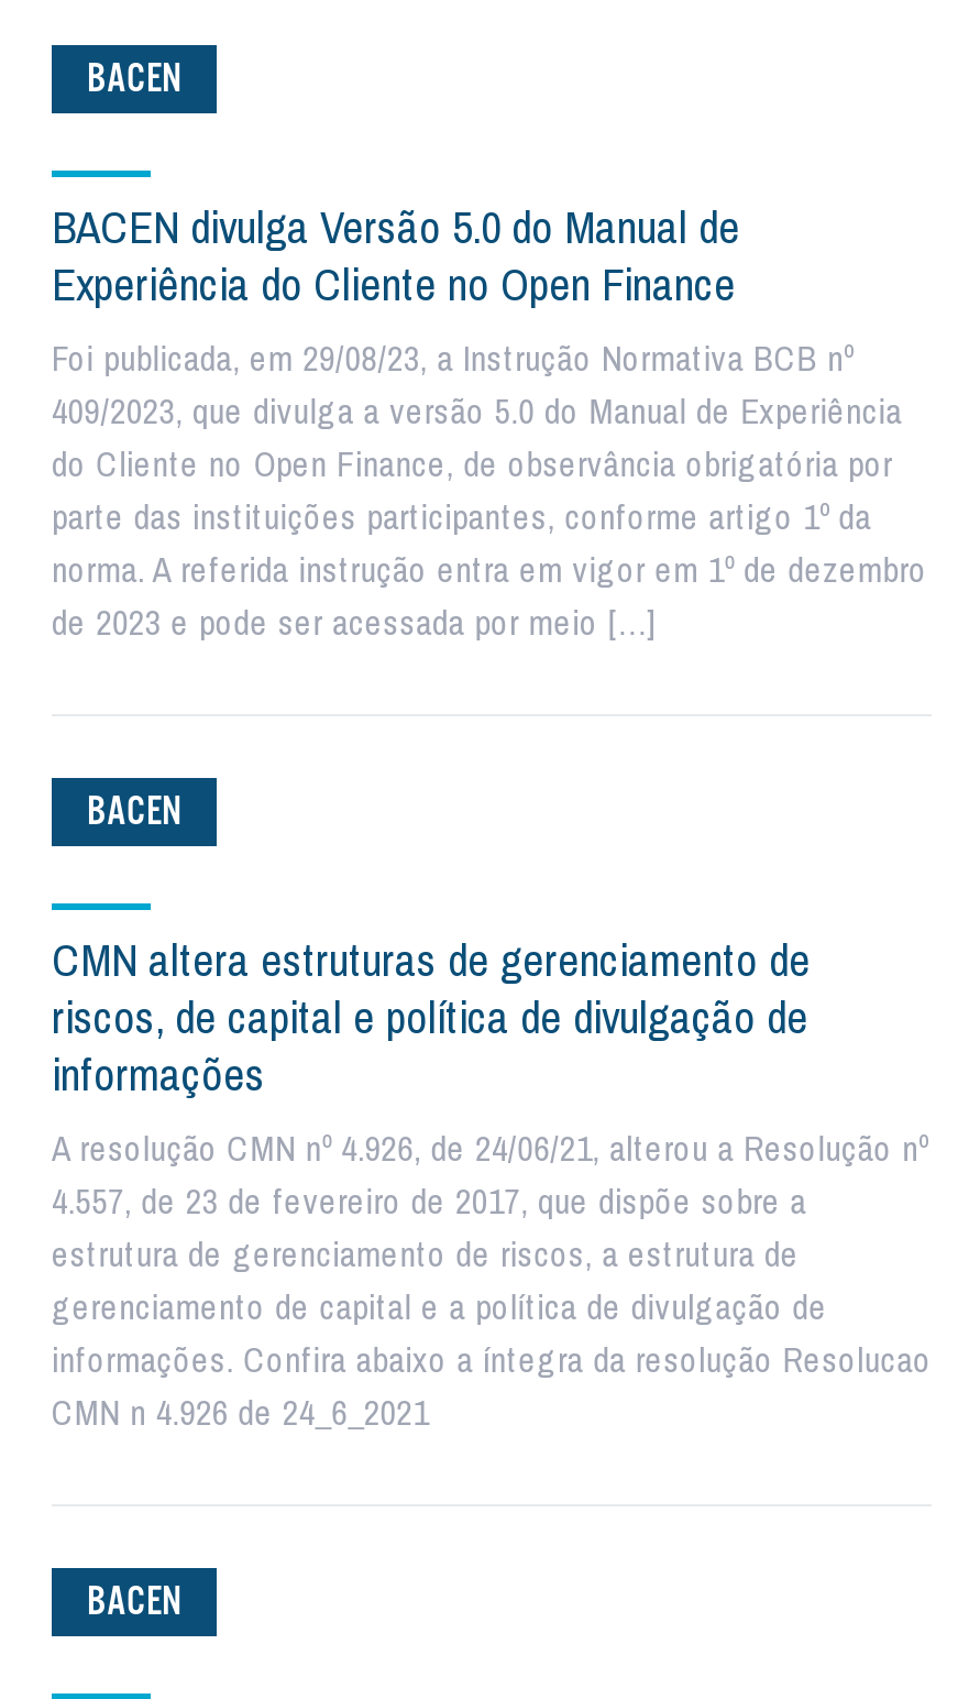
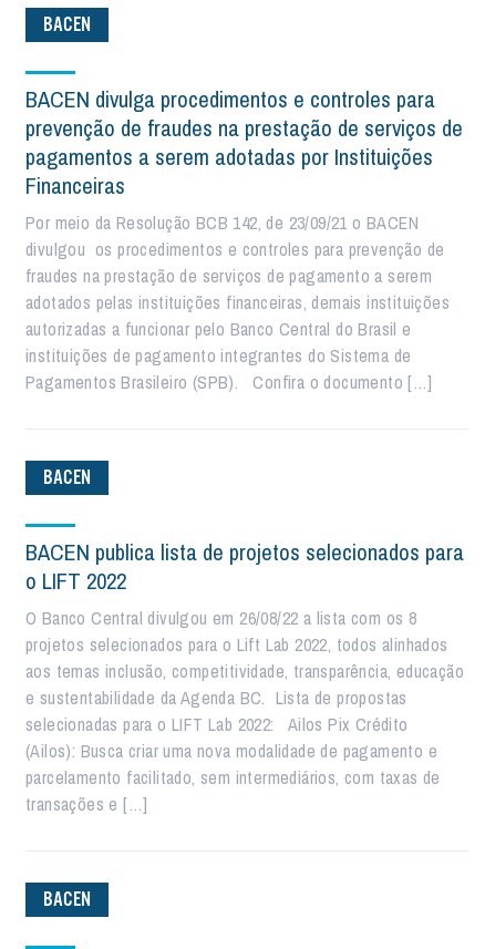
[52,197,927,646] BACEN divulga Versão 5.0 do Manual de | Experiência do Cliente no Open Finance | Foi publicada, em 29/08/23, a Instrução Normativa BCB nº | 409/2023, que divulga a versão 5.0 do Manual de Experiência | do Cliente no Open Finance, de observância obrigatória por | parte das instituições participantes, conforme artigo 1º da | norma. A referida instrução entra em vigor em 1º de dezembro | de 2023 e pode ser acessada por meio […] -> [25,84,463,394] BACEN divulga procedimentos e controles para | prevenção de fraudes na prestação de serviços de | pagamentos a serem adotadas por Instituições | Financeiras | Por meio da Resolução BCB 142, de 23/09/21 o BACEN | divulgou os procedimentos e controles para prevenção de | fraudes na prestação de serviços de pagamento a serem | adotados pelas instituições financeiras, demais instituições | autorizadas a funcionar pelo Banco Central do Brasil e | instituições de pagamento integrantes do Sistema de | Pagamentos Brasileiro (SPB). Confira o documento […]
[52,930,932,1436] CMN altera estruturas de gerenciamento de | riscos, de capital e política de divulgação de | informações | A resolução CMN nº 4.926, de 24/06/21, alterou a Resolução nº | 4.557, de 23 de fevereiro de 2017, que dispõe sobre a | estrutura de gerenciamento de riscos, a estrutura de | gerenciamento de capital e a política de divulgação de | informações. Confira abaixo a íntegra da resolução Resolucao | CMN n 4.926 de 24_6_2021 -> [25,537,464,816] BACEN publica lista de projetos selecionados para | o LIFT 2022 | O Banco Central divulgou em 26/08/22 a lista com os 8 | projetos selecionados para o Lift Lab 2022, todos alinhados | aos temas inclusão, competitividade, transparência, educação | e sustentabilidade da Agenda BC. Lista de propostas | selecionadas para o LIFT Lab 2022: Ailos Pix Crédito | (Ailos): Busca criar uma nova modalidade de pagamento e | parcelamento facilitado, sem intermediários, com taxas de | transações e […]

